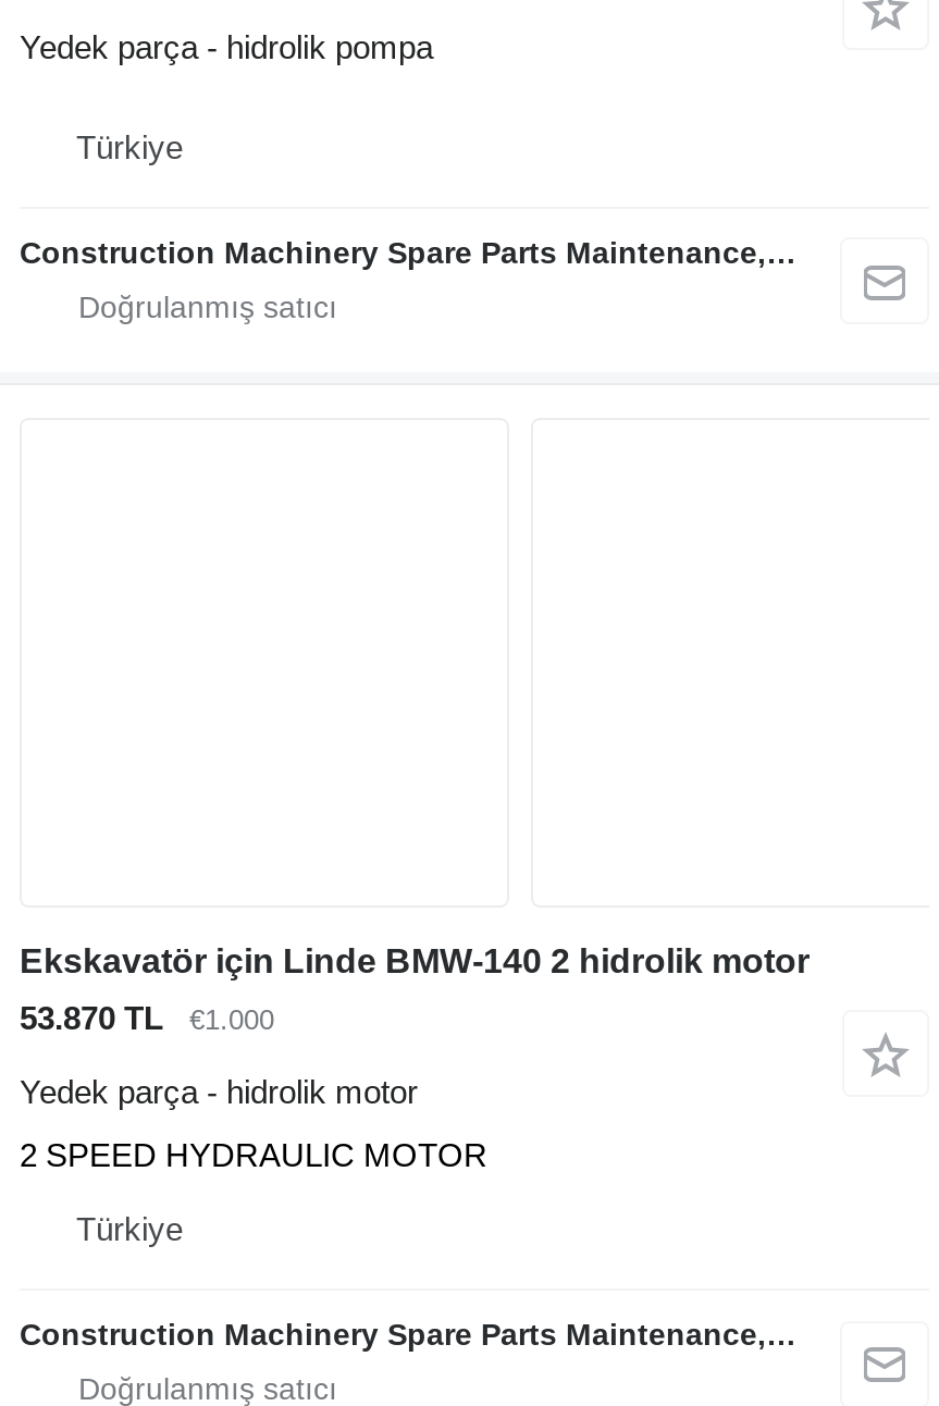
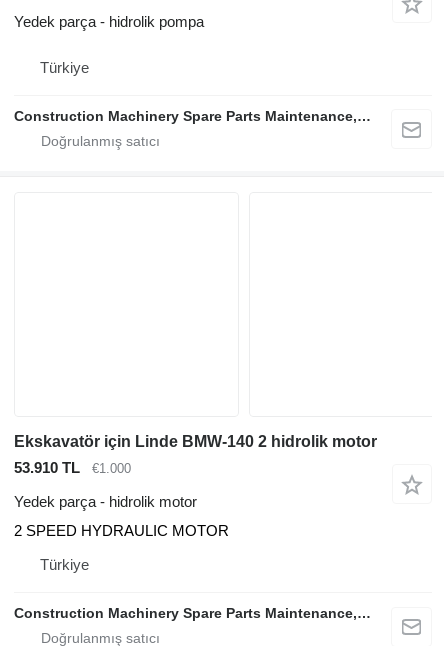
[20,998,274,1035] 53.870 TL €1.000 -> [14,458,131,476] 53.910 TL €1.000

